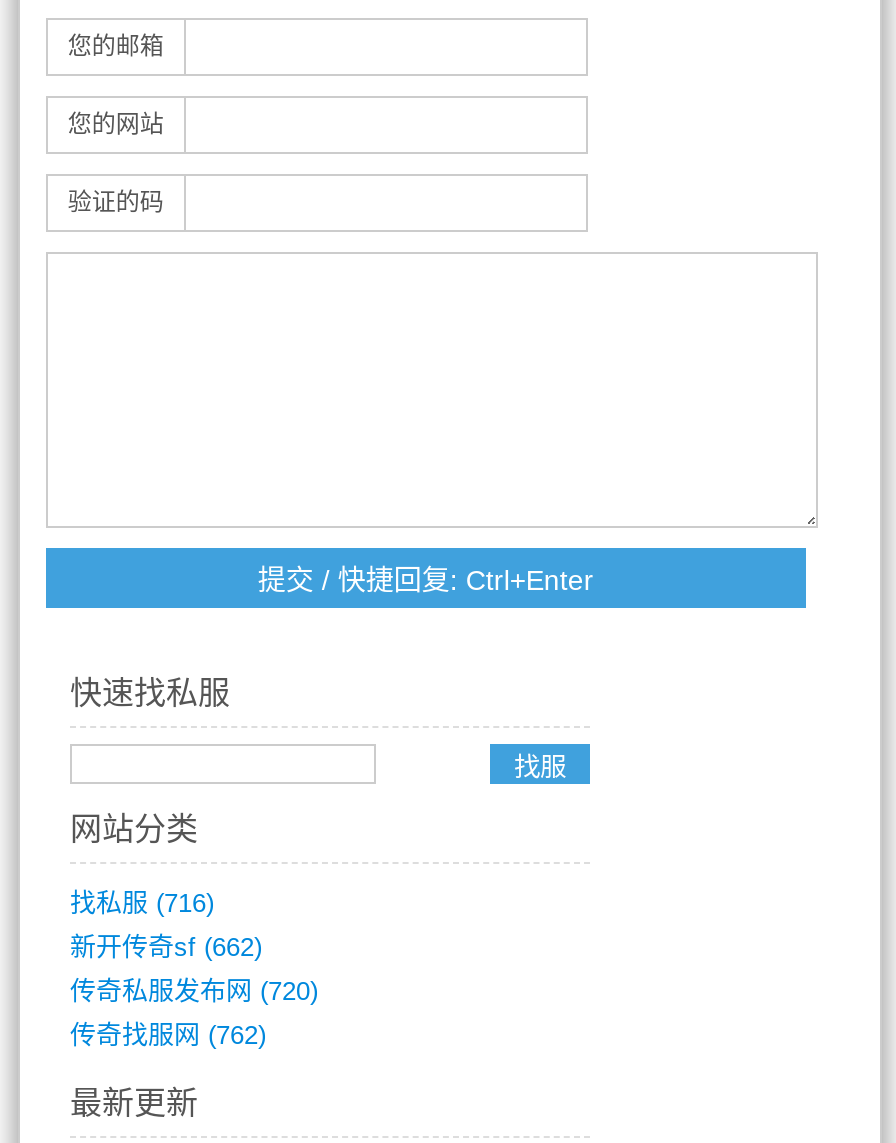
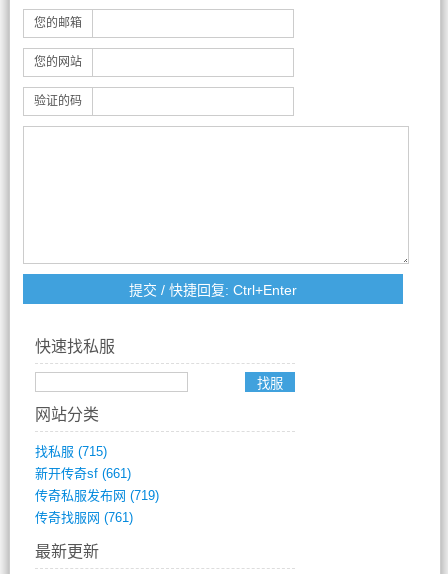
[70,888,214,918] 找私服(716) -> [35,444,107,459] 找私服(715)
[70,932,262,962] 新开传奇sf (662) -> [35,466,131,481] 新开传奇sf (661)
[70,976,318,1006] 传奇私服发布网(720) -> [35,488,159,503] 传奇私服发布网(719)
[70,1020,266,1050] 传奇找服网(762) -> [35,510,133,525] 传奇找服网(761)

